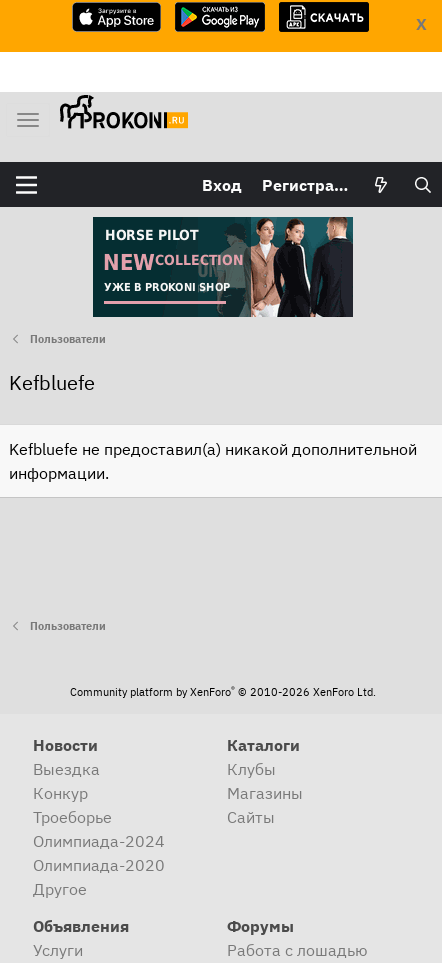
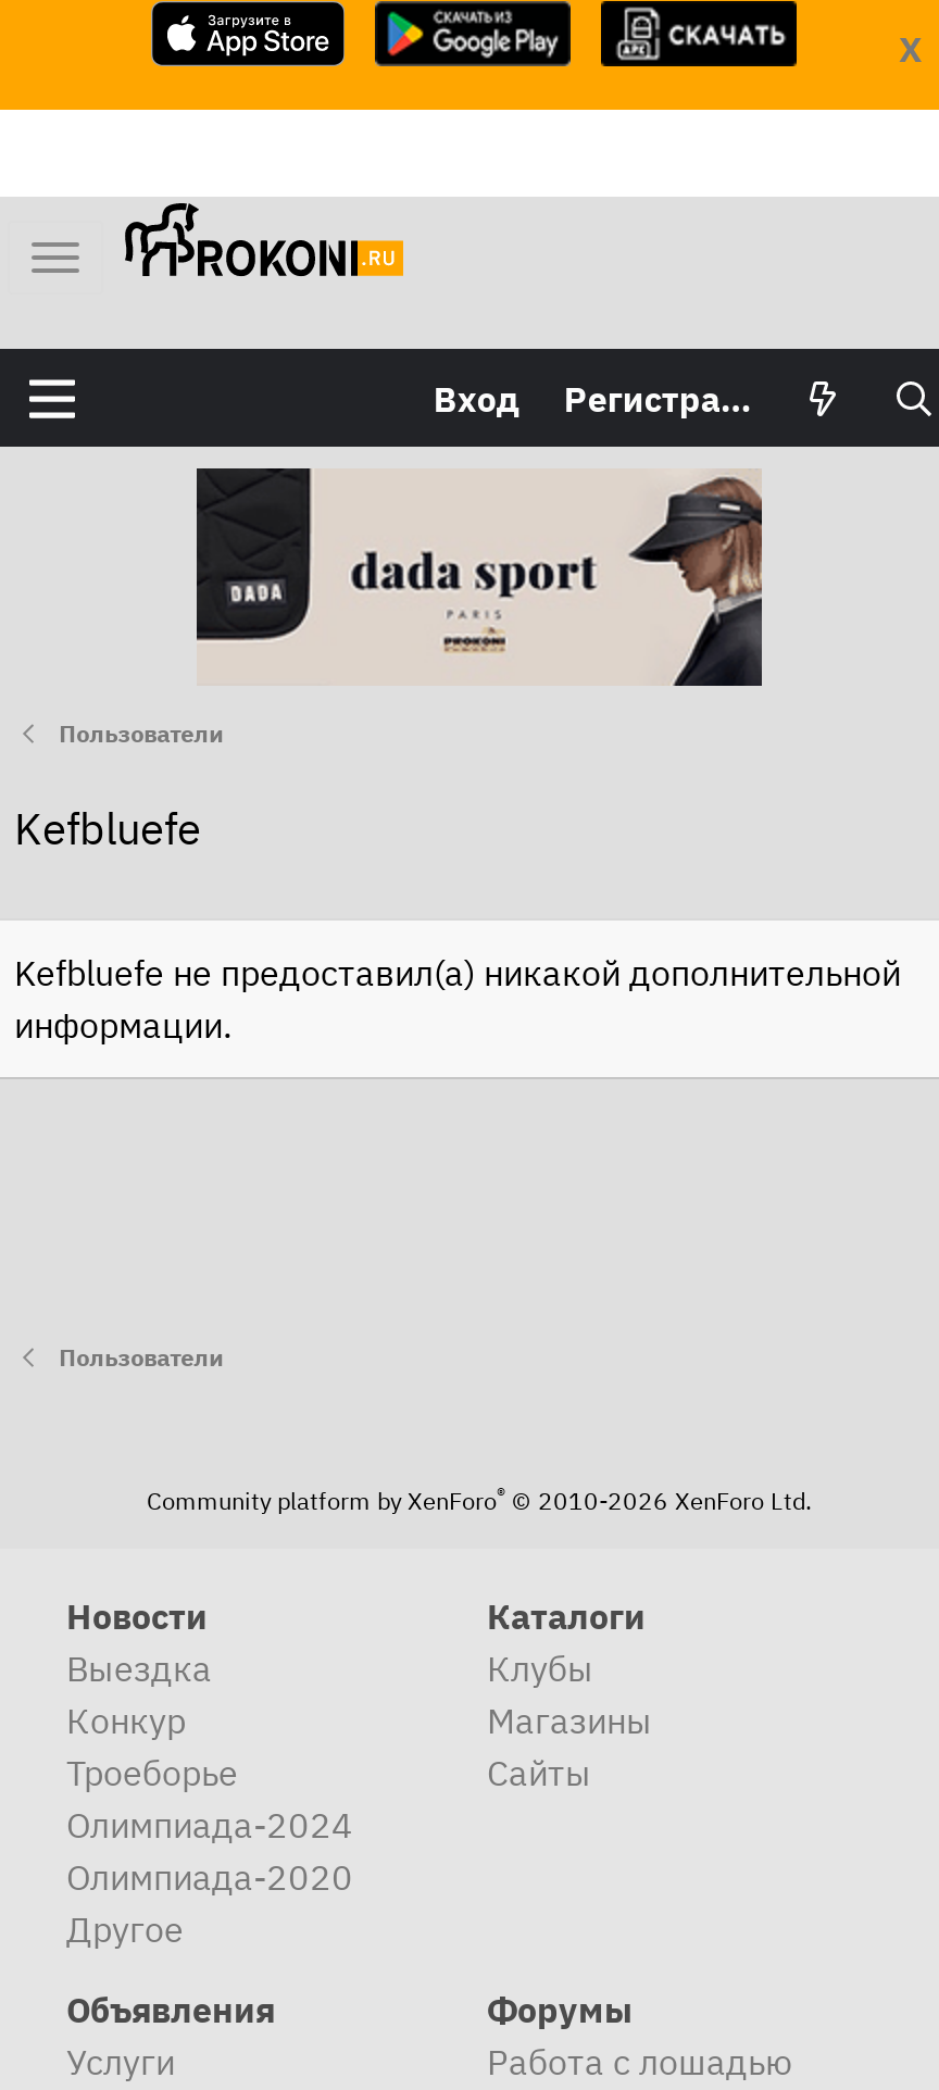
[92,216,354,318] [image] -> [197,468,764,688] [image]

